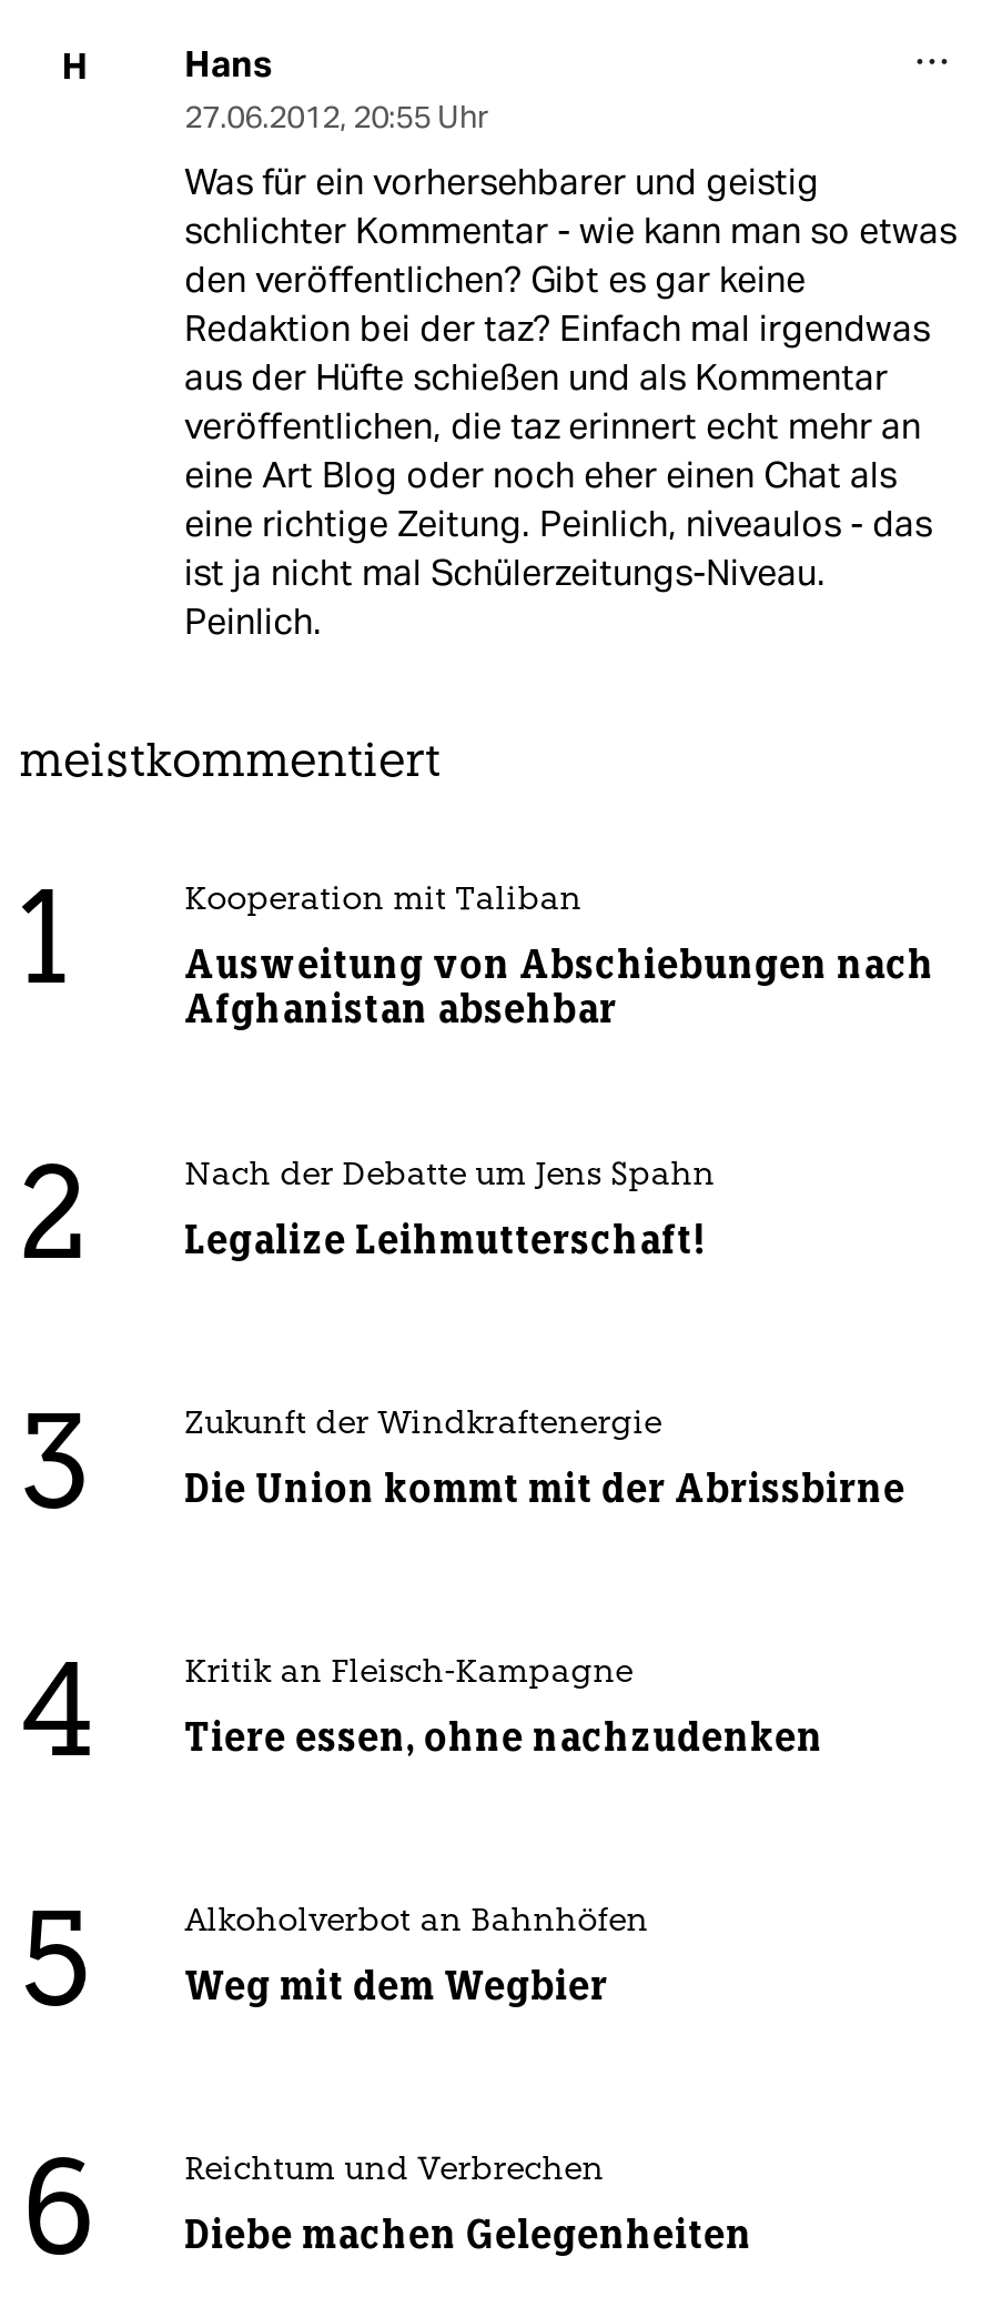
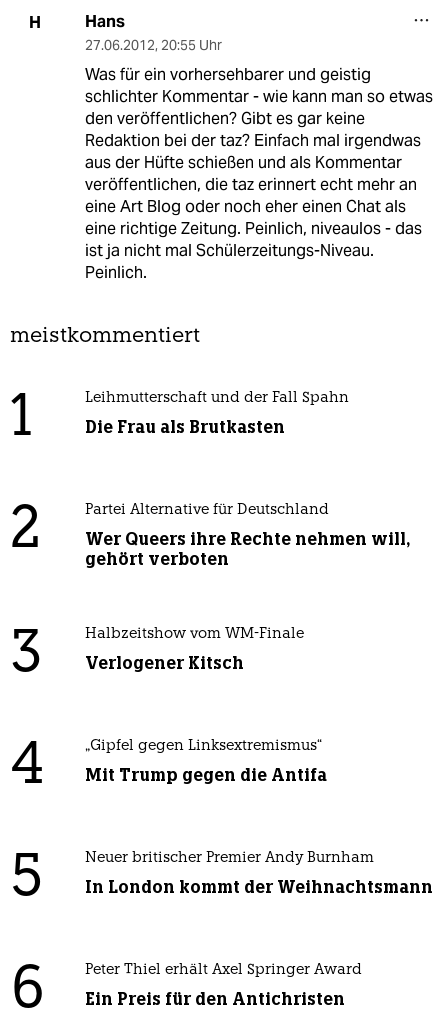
[185,886,582,919] Kooperation mit Taliban -> [85,391,349,406] Leihmutterschaft und der Fall Spahn
[185,941,935,1034] Ausweitung von Abschiebungen nach | Afghanistan absehbar -> [85,416,285,438] Die Frau als Brutkasten
[185,1161,715,1194] Nach der Debatte um Jens Spahn -> [85,503,329,518] Partei Alternative für Deutschland
[185,1217,704,1265] Legalize Leihmutterschaft! -> [85,528,410,570] Wer Queers ihre Rechte nehmen will, | gehört verboten
[185,1410,662,1443] Zukunft der Windkraftenergie -> [85,627,304,642] Halbzeitshow vom WM-Finale
[185,1465,906,1514] Die Union kommt mit der Abrissbirne -> [85,652,244,674] Verlogener Kitsch
[185,1658,633,1692] Kritik an Fleisch-Kampagne -> [85,739,322,754] „Gipfel gegen Linksextremismus“
[185,1714,824,1763] Tiere essen, ohne nachzudenken -> [85,764,327,786] Mit Trump gegen die Antifa
[185,1907,648,1940] Alkoholverbot an Bahnhöfen -> [85,851,374,866] Neuer britischer Premier Andy Burnham
[185,1963,609,2011] Weg mit dem Wegbier -> [85,876,433,898] In London kommt der Weihnachtsmann
[185,2156,604,2189] Reichtum und Verbrechen -> [85,963,362,978] Peter Thiel erhält Axel Springer Award
[185,2211,753,2260] Diebe machen Gelegenheiten -> [85,988,345,1010] Ein Preis für den Antichristen

